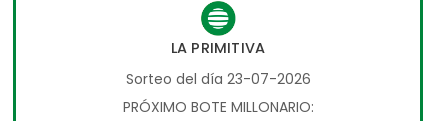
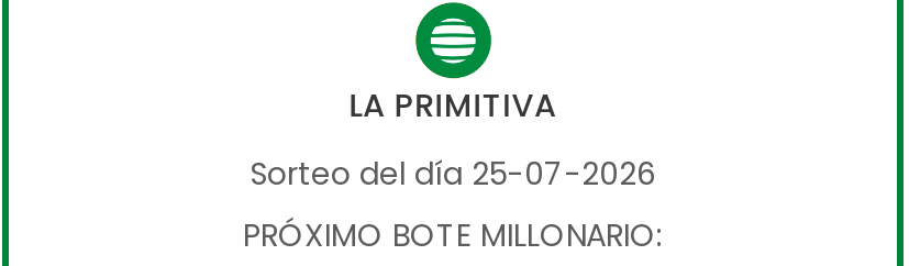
[125,69,310,89] Sorteo del día 23-07-2026 -> [250,152,656,196] Sorteo del día 25-07-2026

